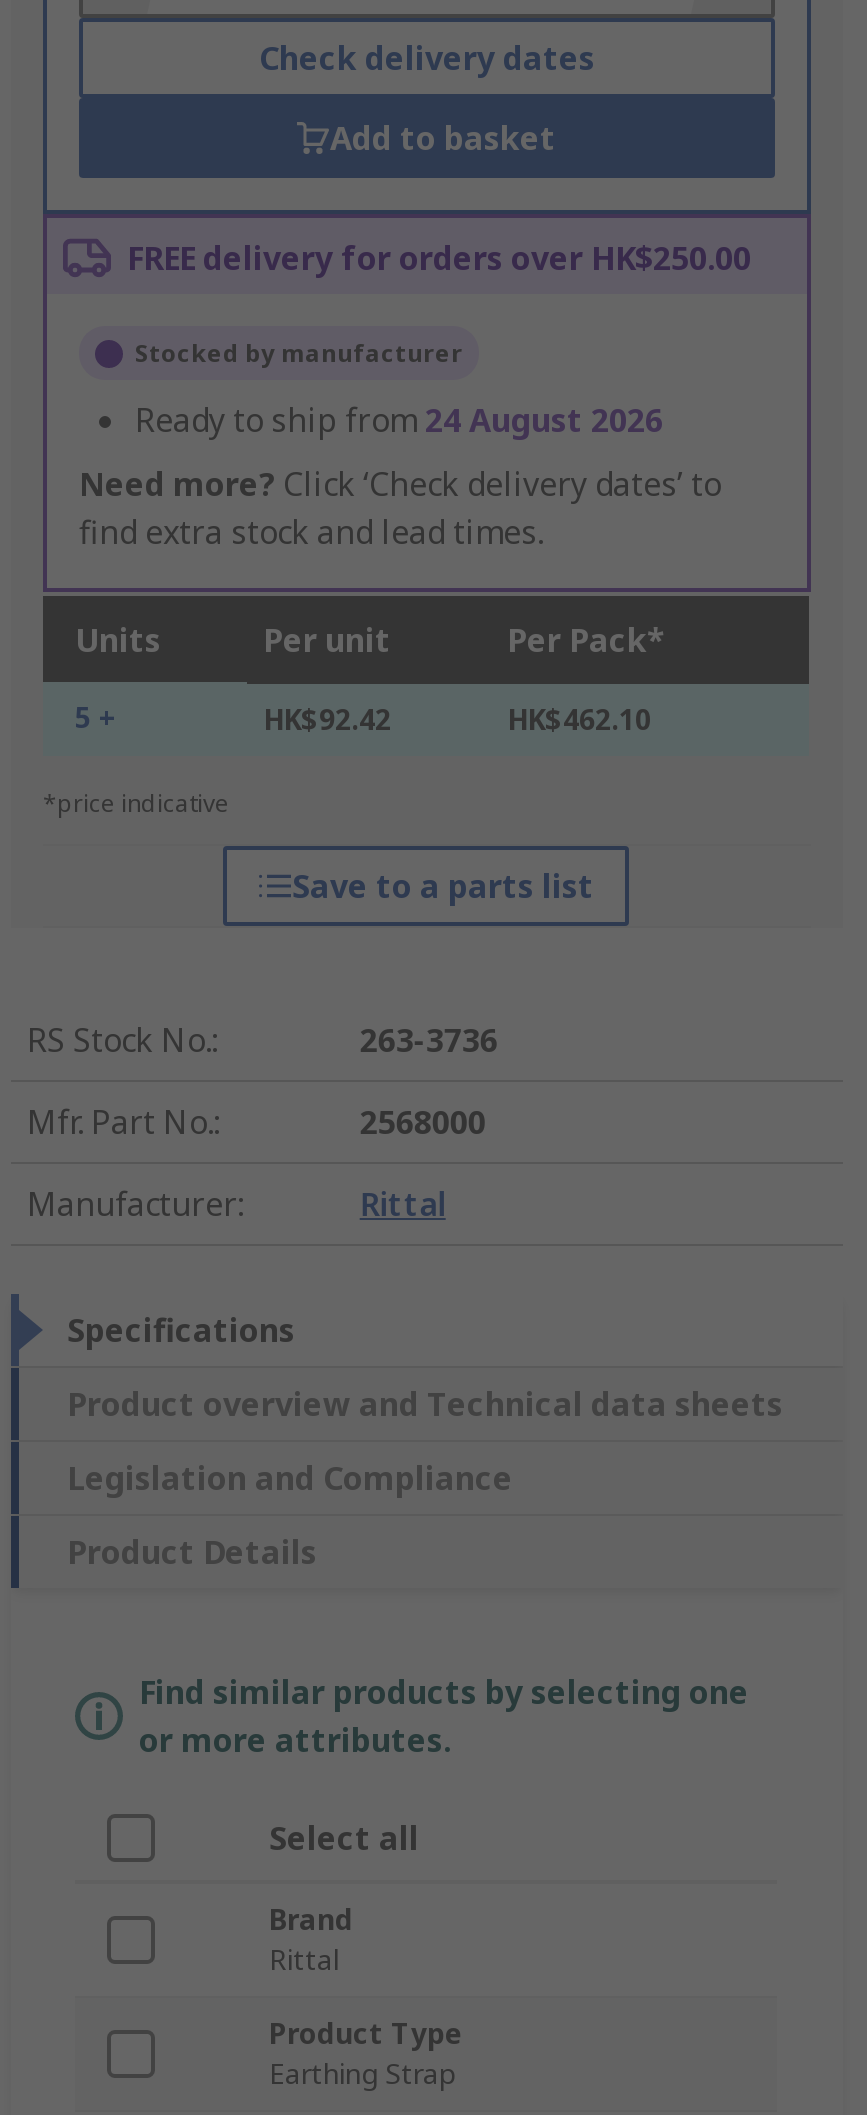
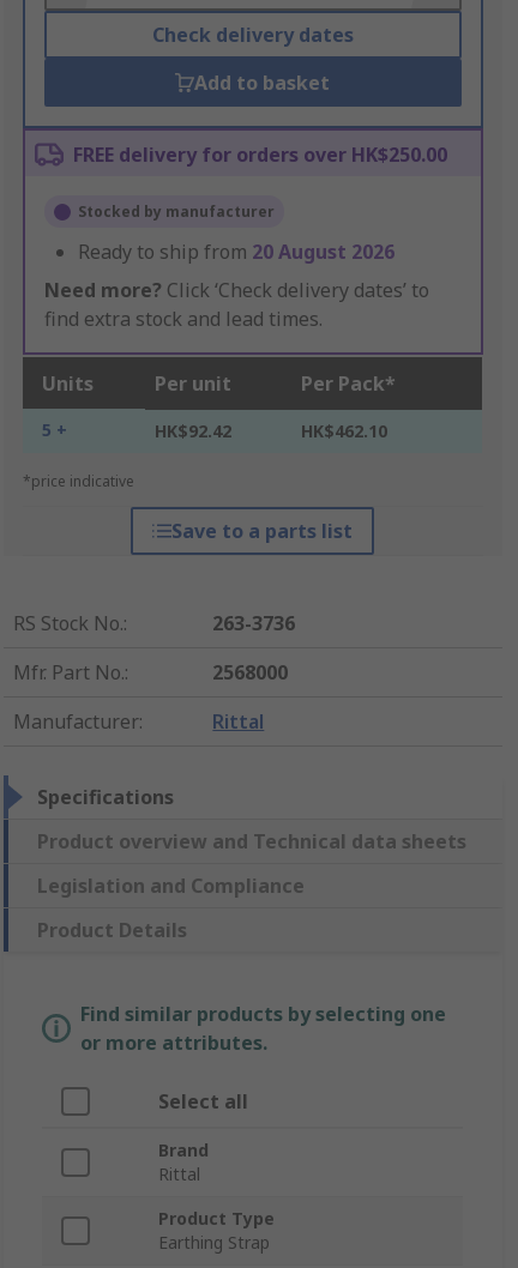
[135,399,663,443] Ready to ship from 24 August 2026 -> [78,239,394,265] Ready to ship from 20 August 2026

